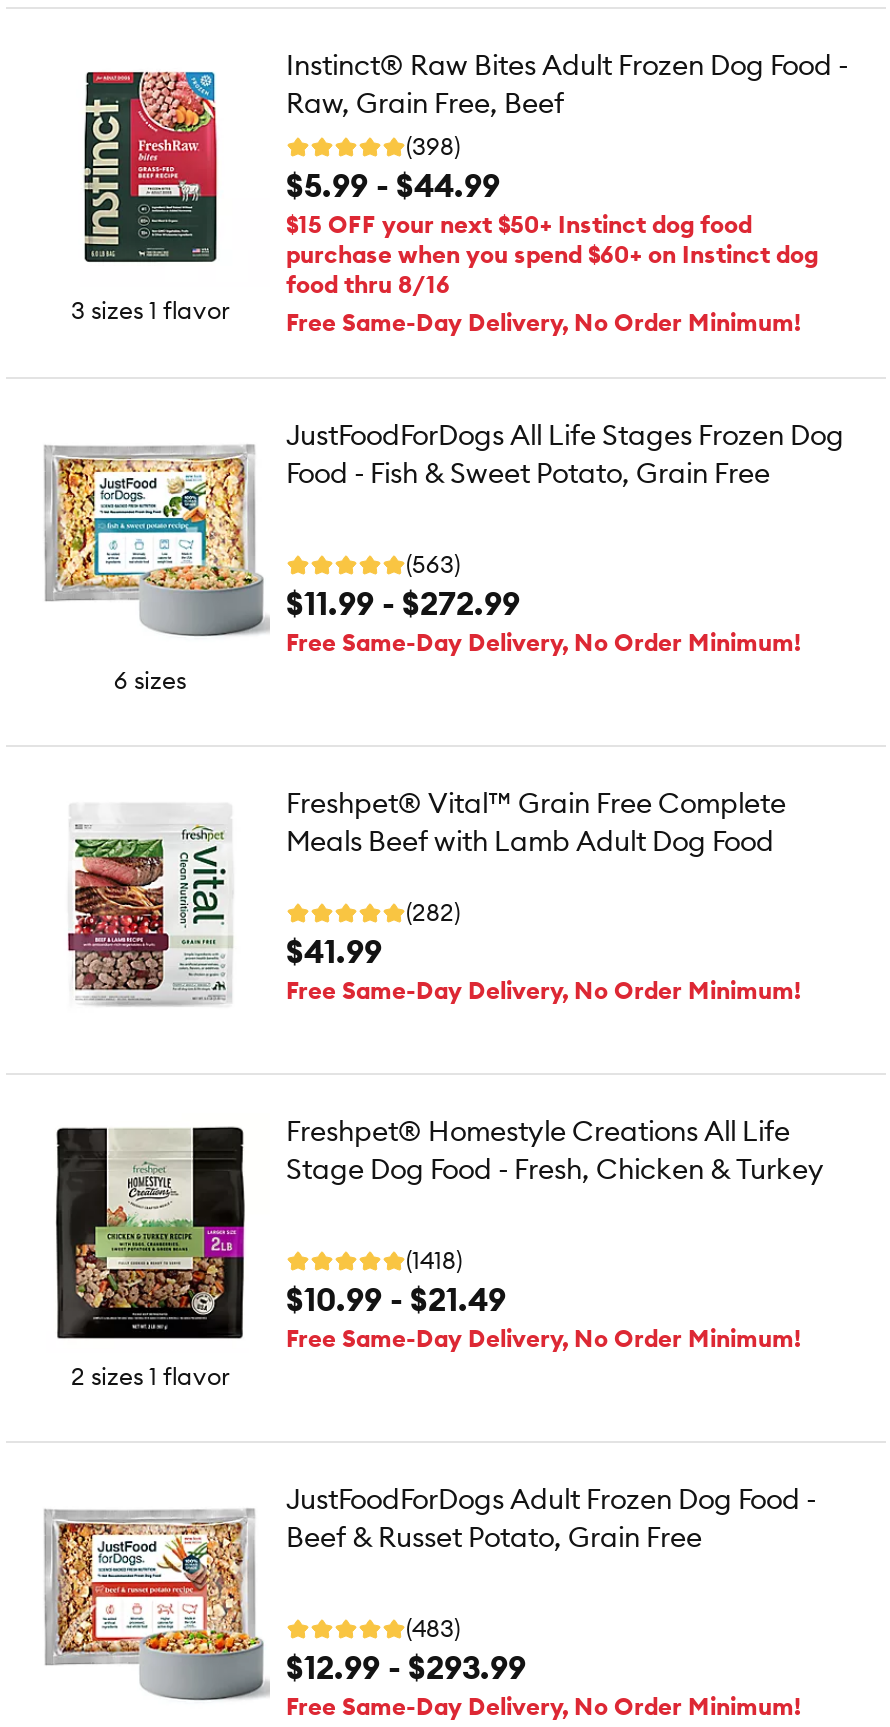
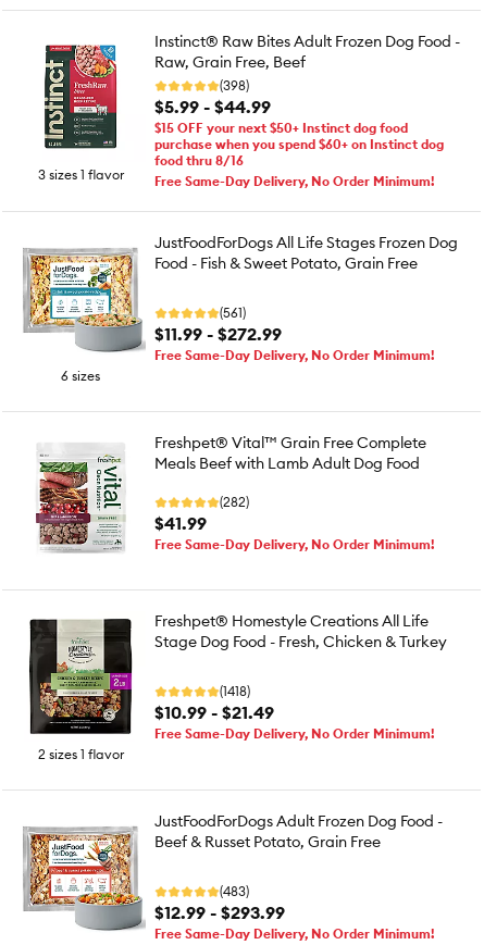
[406,549,460,579] (563) -> [220,305,246,321] (561)

